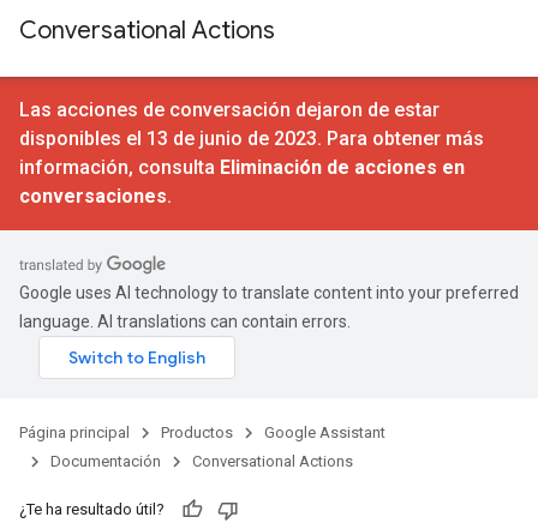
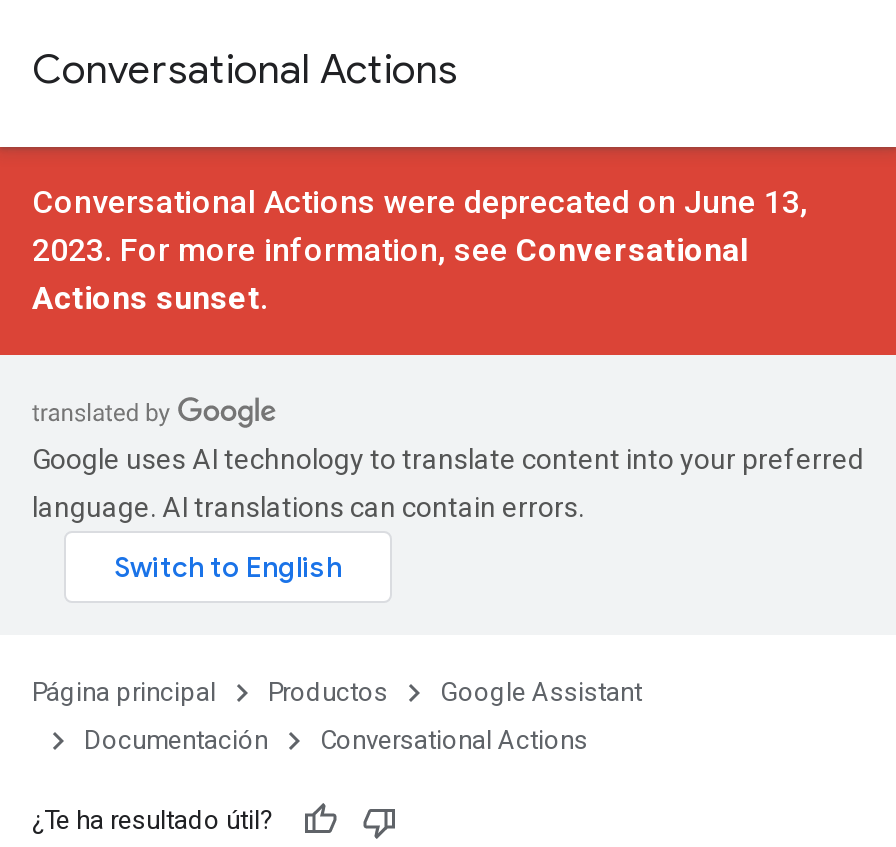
[19,98,484,208] Las acciones de conversación dejaron de estar | disponibles el 13 de junio de 2023. Para obtener más | información, consulta Eliminación de acciones en | conversaciones. -> [32,183,808,317] Conversational Actions were deprecated on June 13, | 2023. For more information, see Conversational | Actions sunset.

